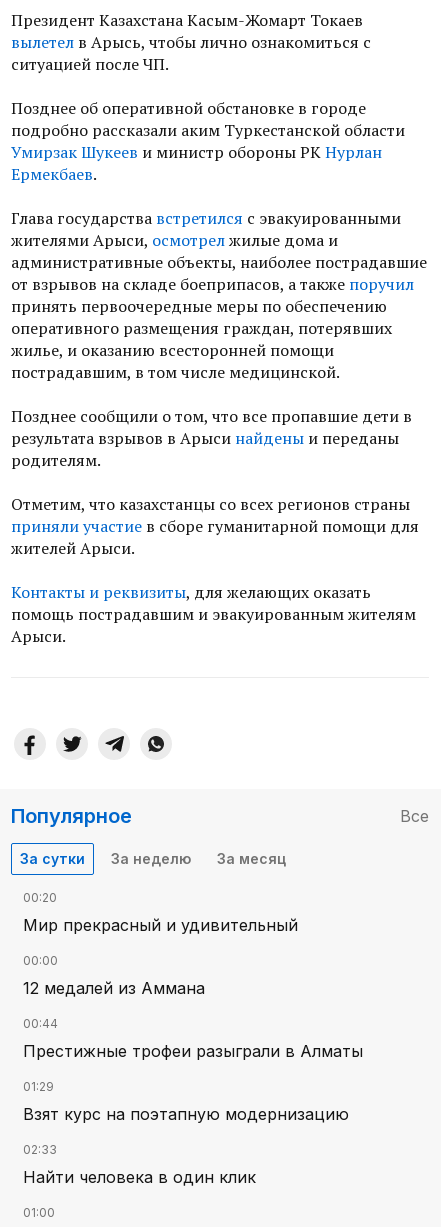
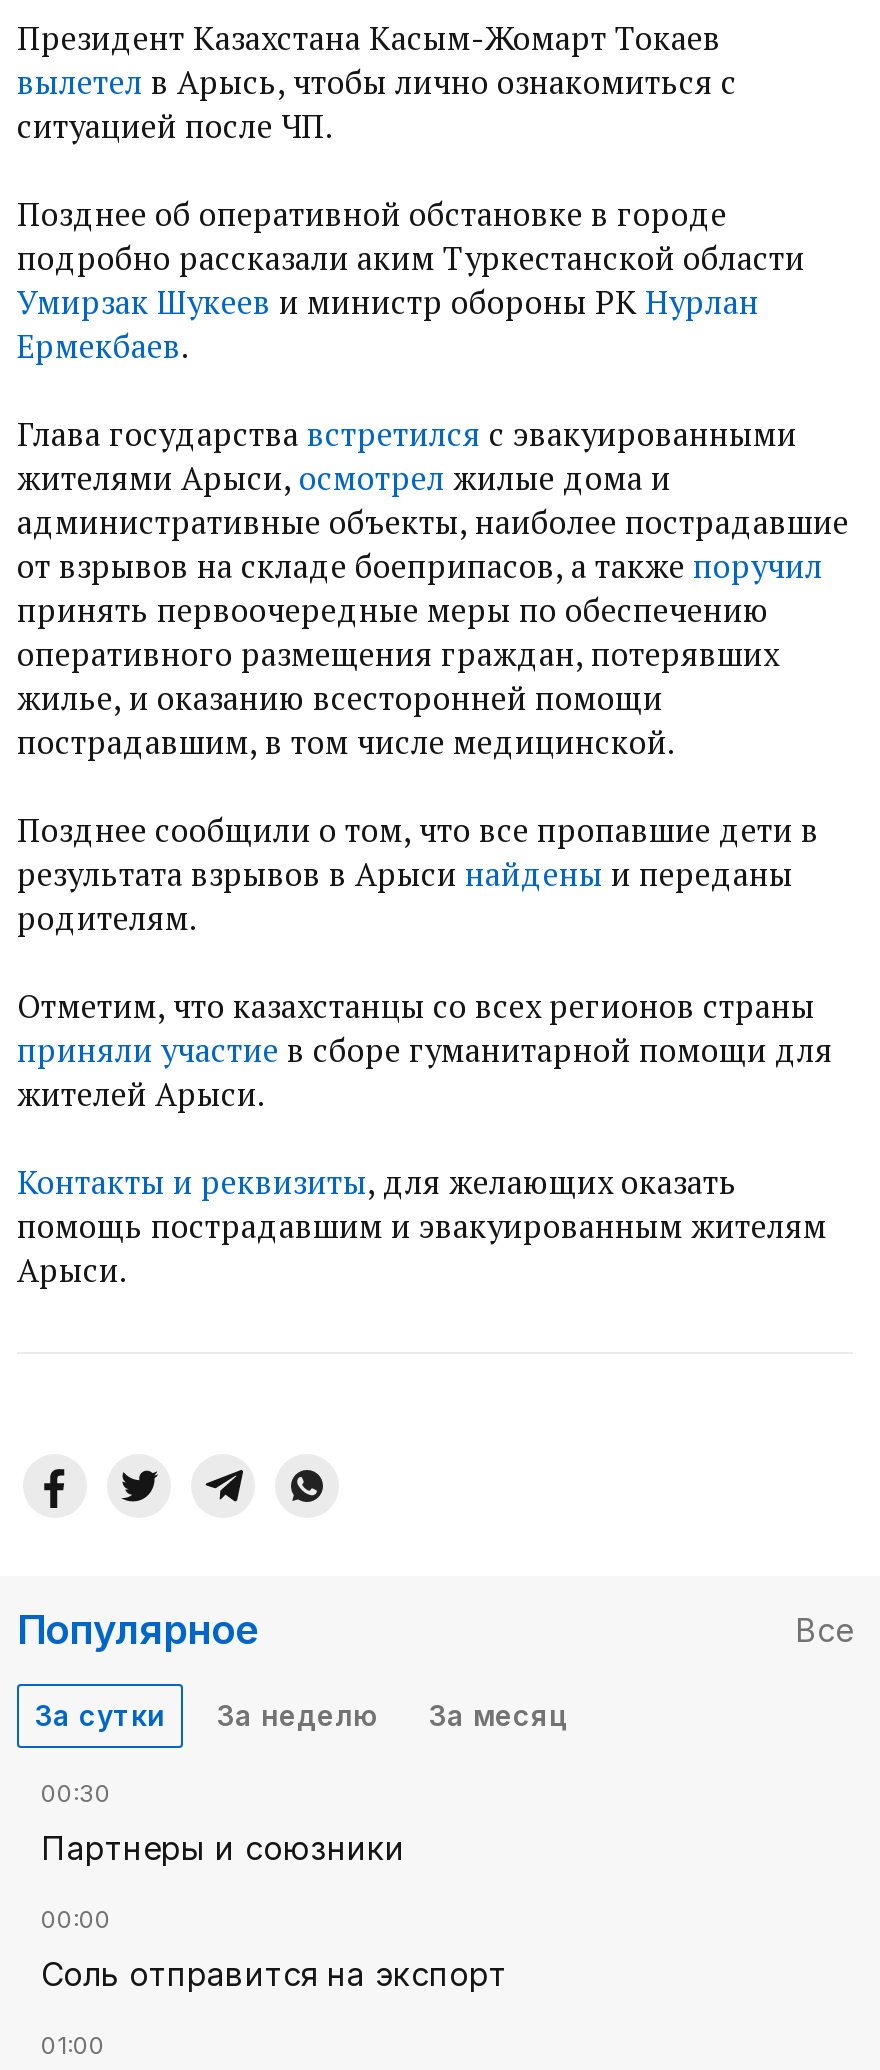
[23,890,57,905] 00:20 -> [41,1778,111,1808] 00:30
[23,915,298,935] Мир прекрасный и удивительный -> [41,1828,405,1868] Партнеры и союзники
[23,978,363,1187] 12 медалей из Аммана | 00:44 | Престижные трофеи разыграли в Алматы | 01:29 | Взят курс на поэтапную модернизацию | 02:33 | Найти человека в один клик -> [41,1954,507,1994] Соль отправится на экспорт

